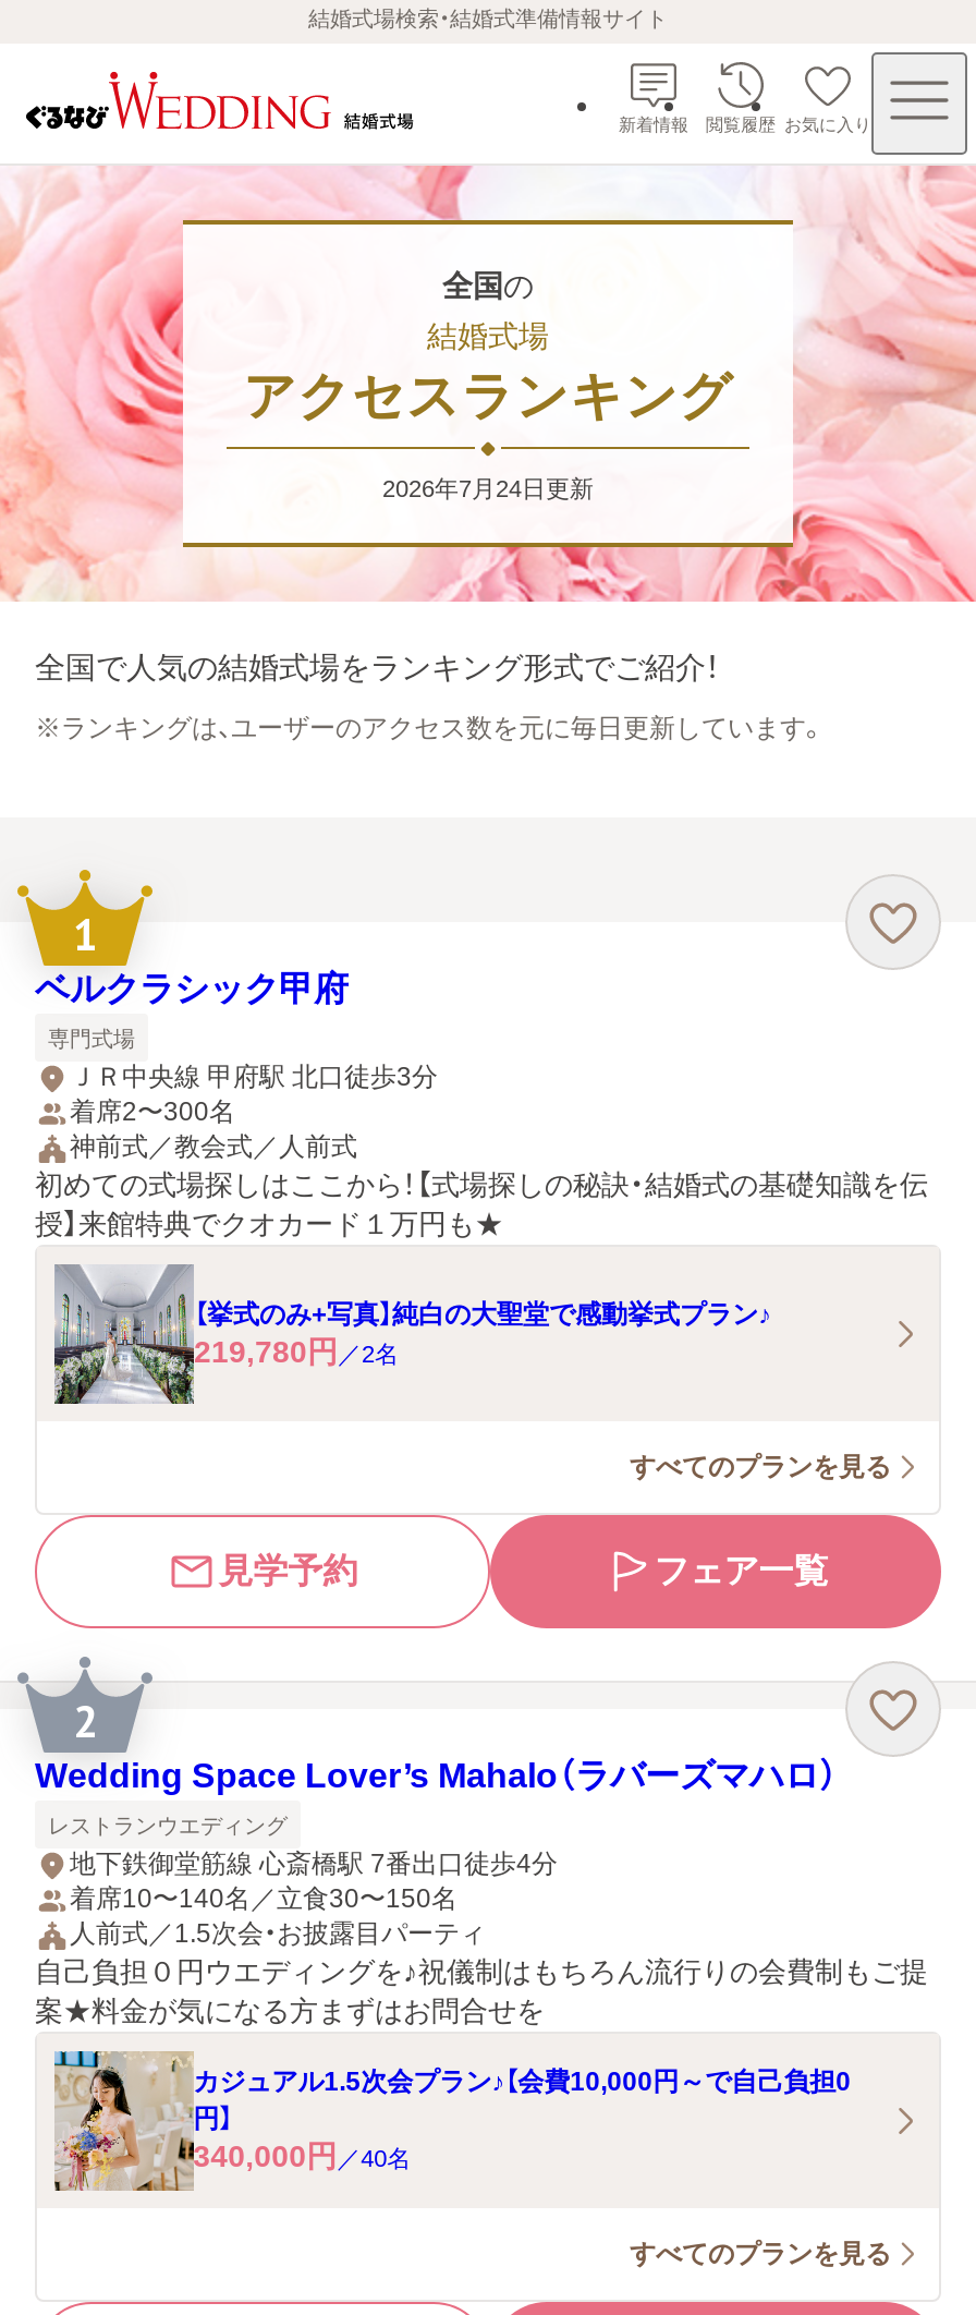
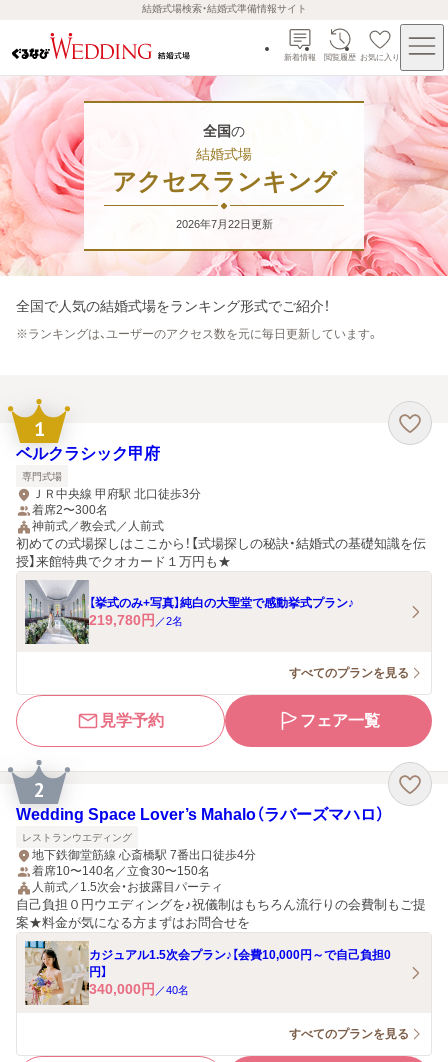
[382,474,594,500] 2026年7月24日更新 -> [175,217,272,229] 2026年7月22日更新

